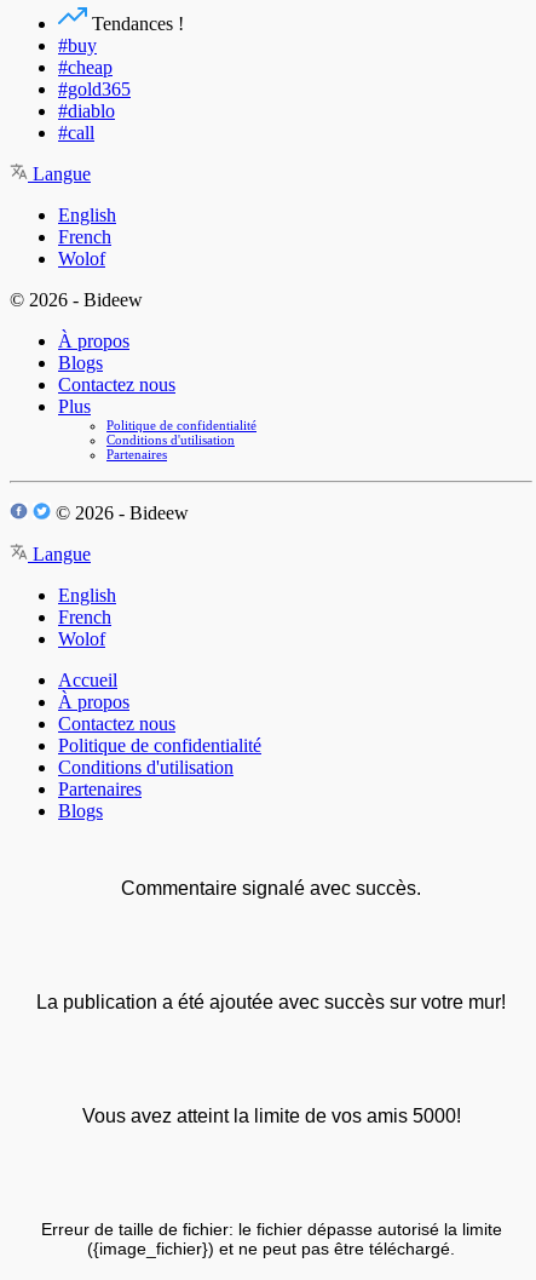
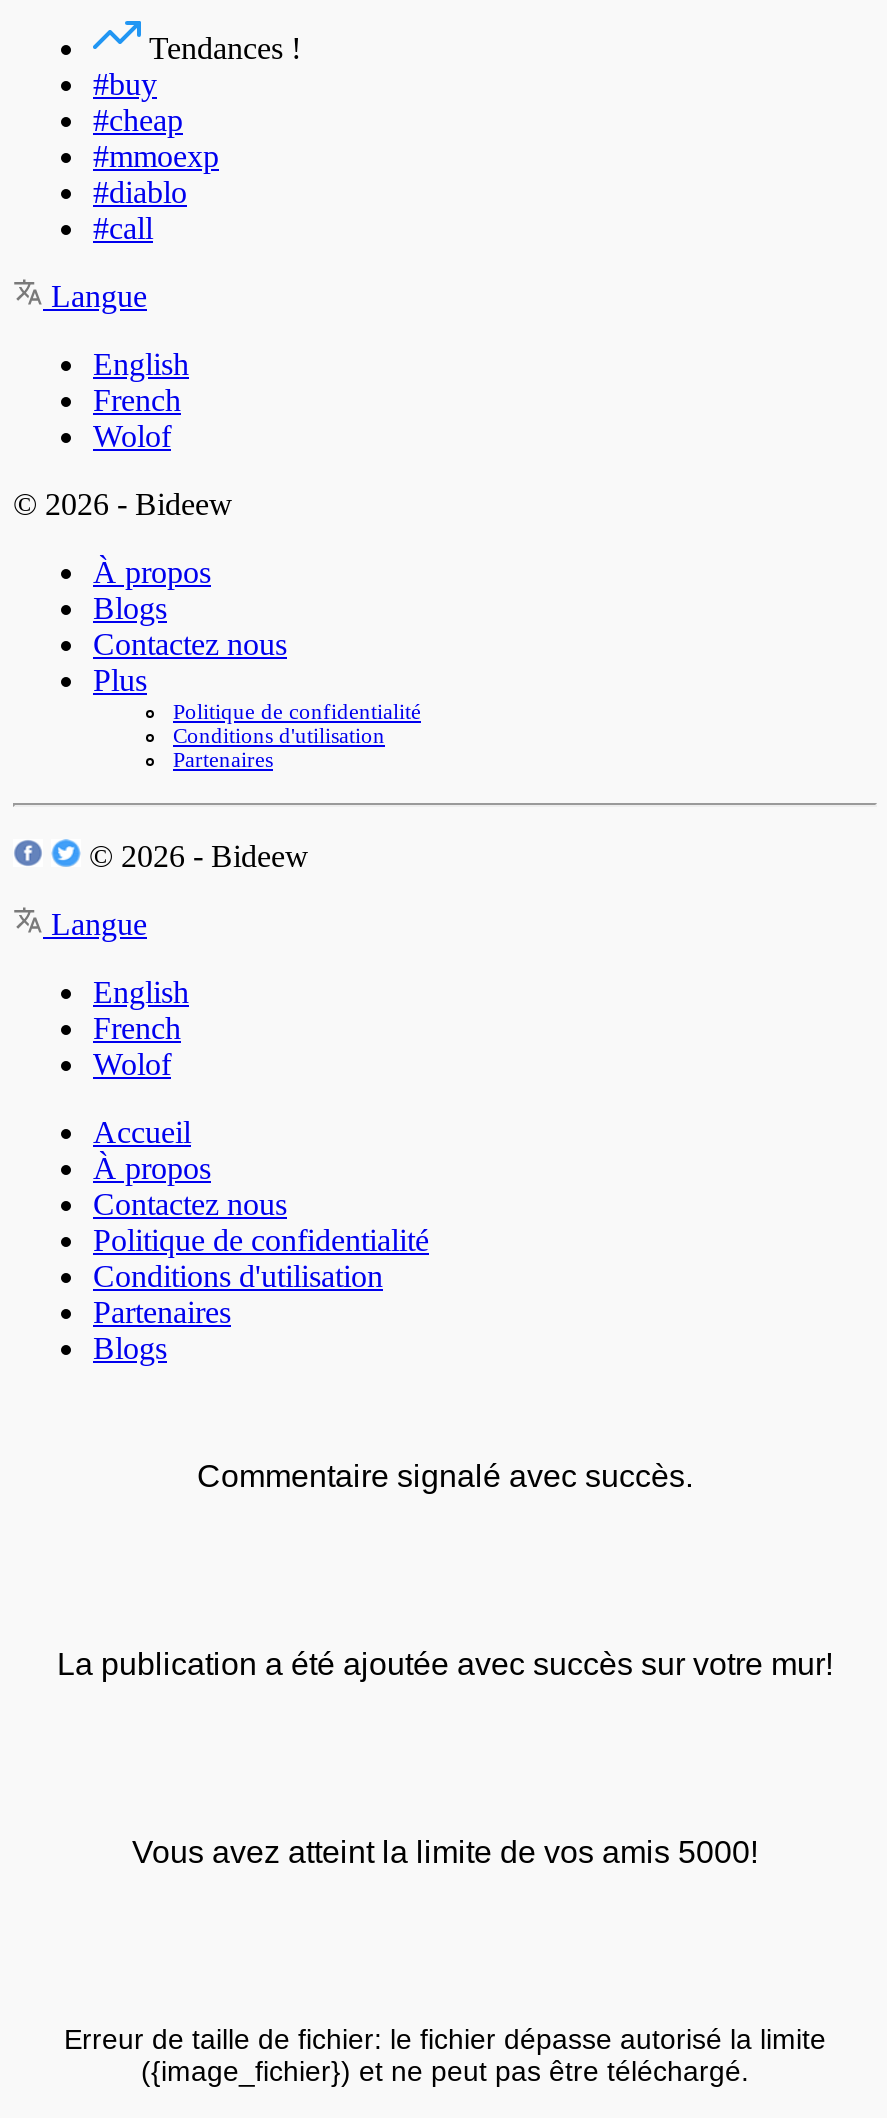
[58,79,131,99] #gold365 -> [93,139,219,173] #mmoexp

